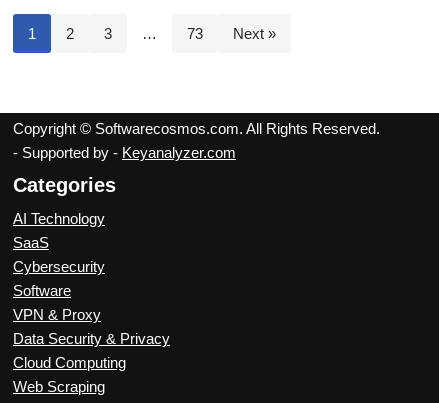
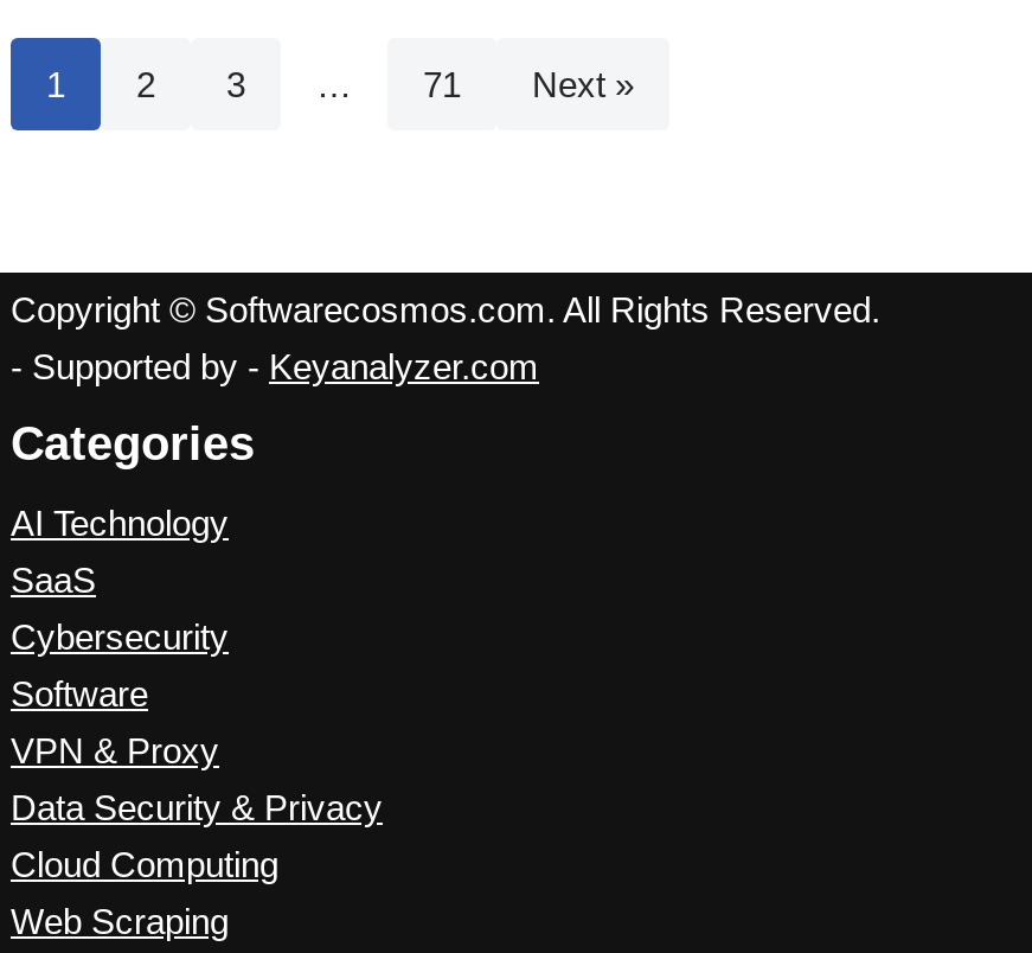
[187,25,203,42] 73 -> [423,65,461,105] 71

